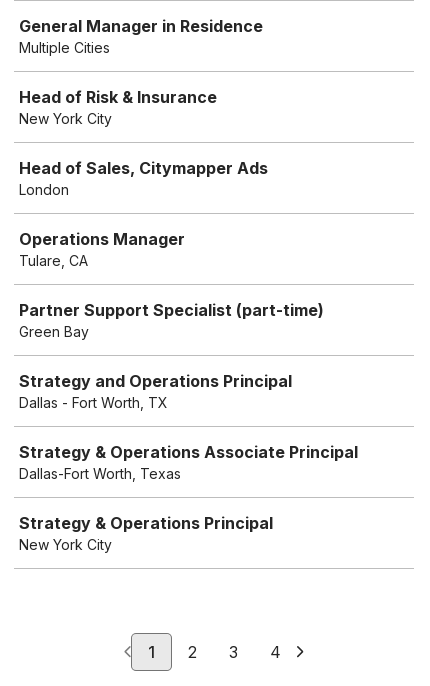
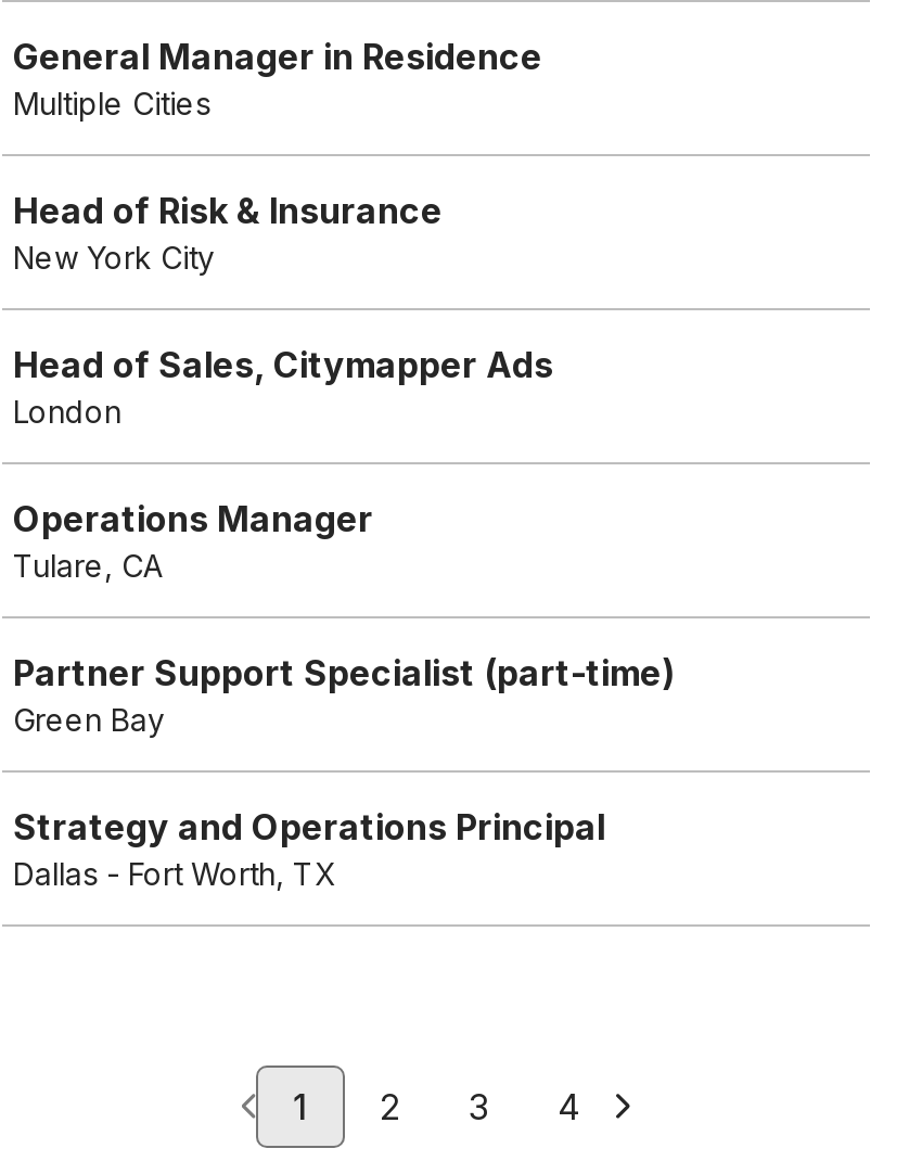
[19,442,358,553] Strategy & Operations Associate Principal | Dallas-Fort Worth, Texas | Strategy & Operations Principal | New York City -> none

